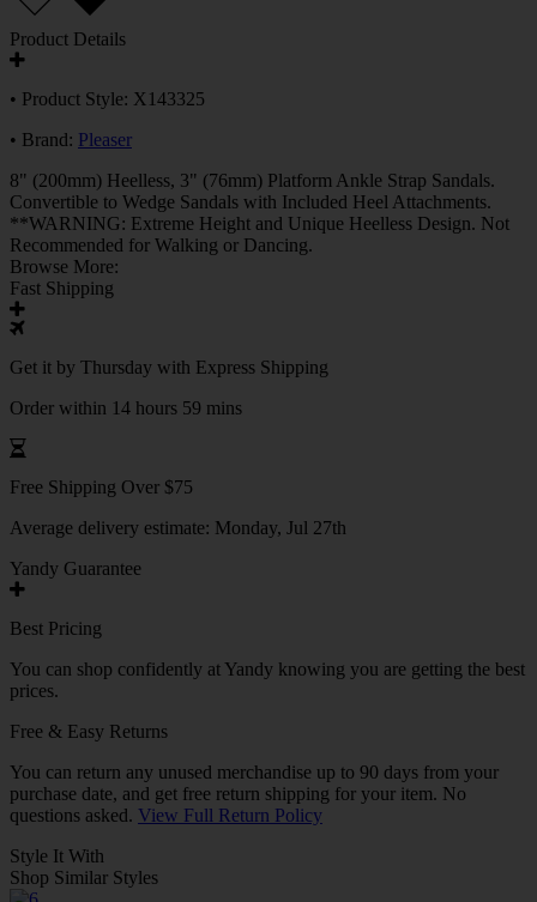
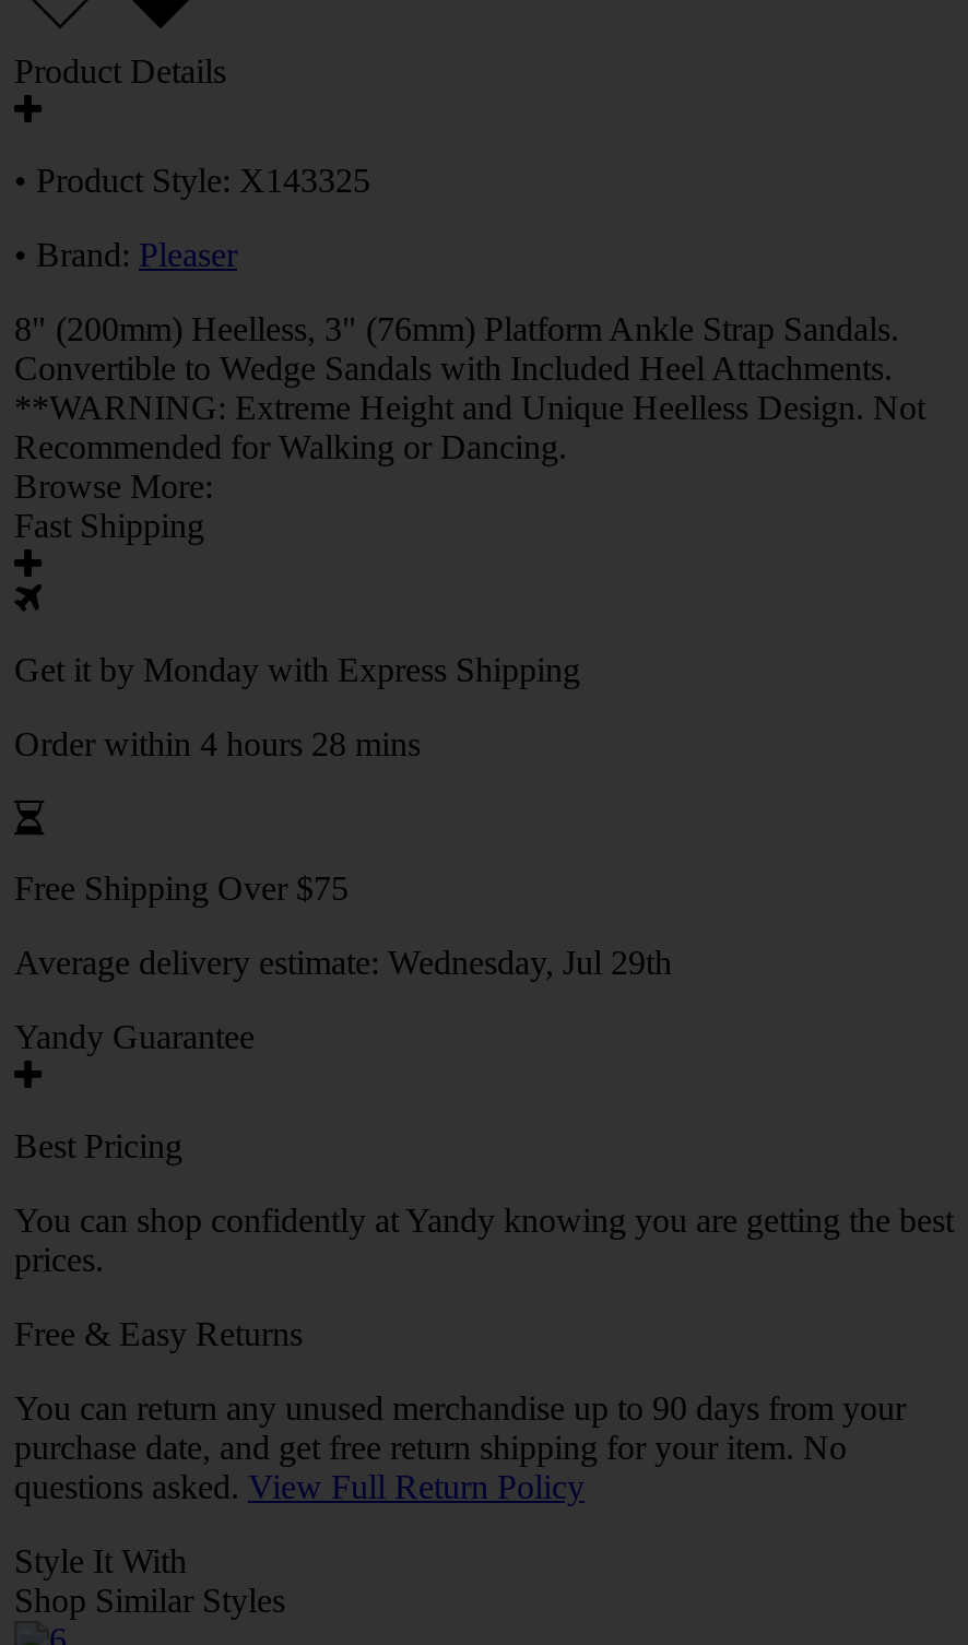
[10,358,328,378] Get it by Thursday with Express Shipping -> [14,652,580,689] Get it by Monday with Express Shipping
[10,398,242,419] Order within 14 hours 59 mins -> [14,726,421,764] Order within 4 hours 28 mins
[10,518,346,538] Average delivery estimate: Monday, Jul 27th -> [14,945,672,982] Average delivery estimate: Wednesday, Jul 29th

